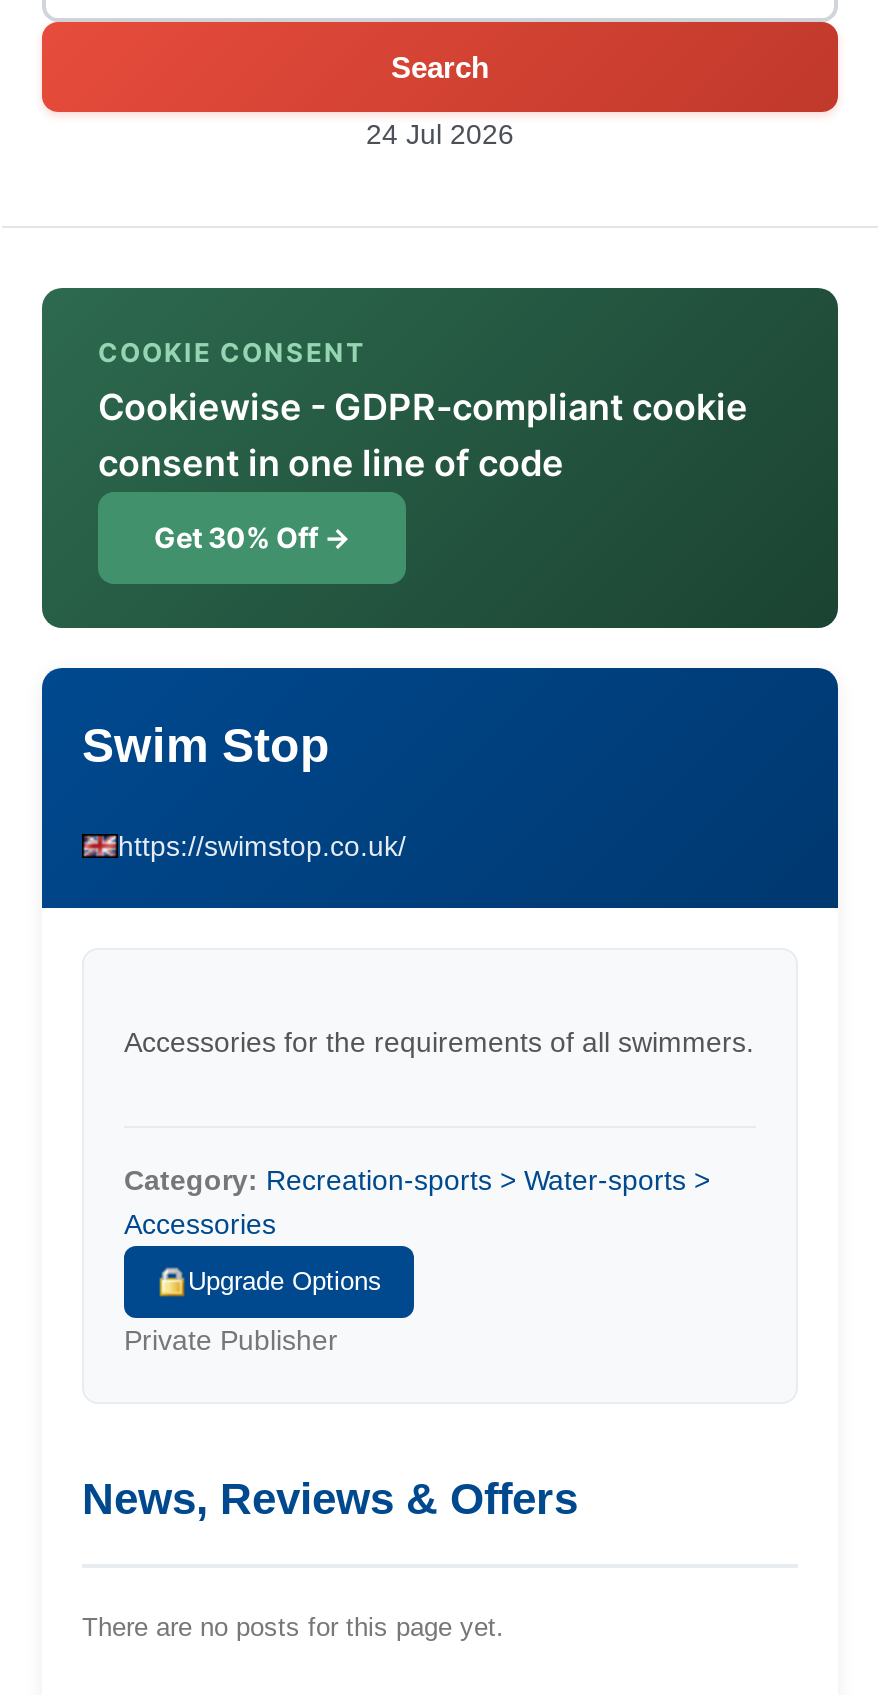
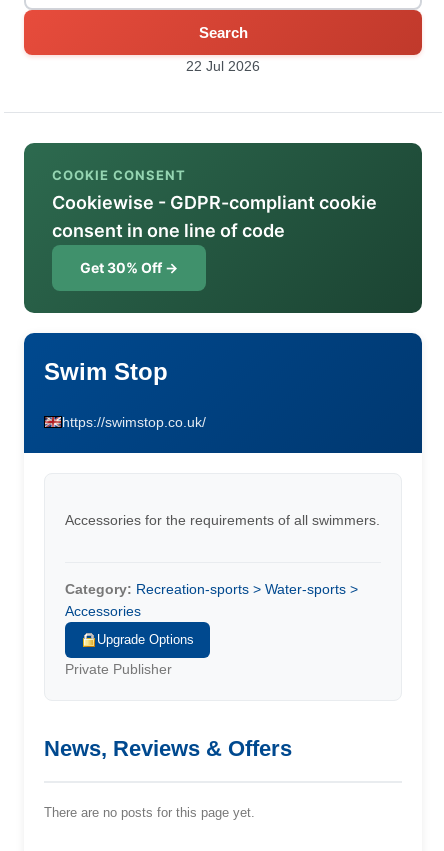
[366,118,514,150] 24 Jul 2026 -> [186,58,260,74] 22 Jul 2026

